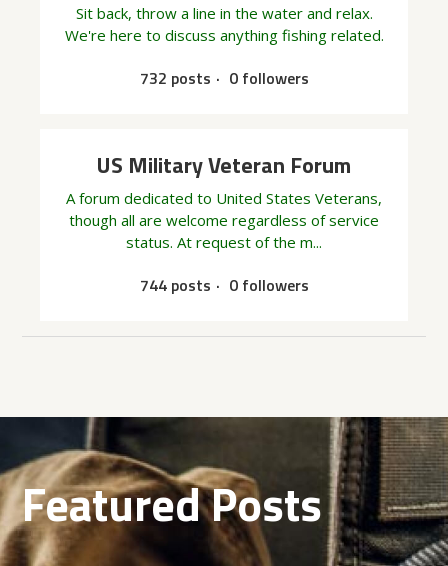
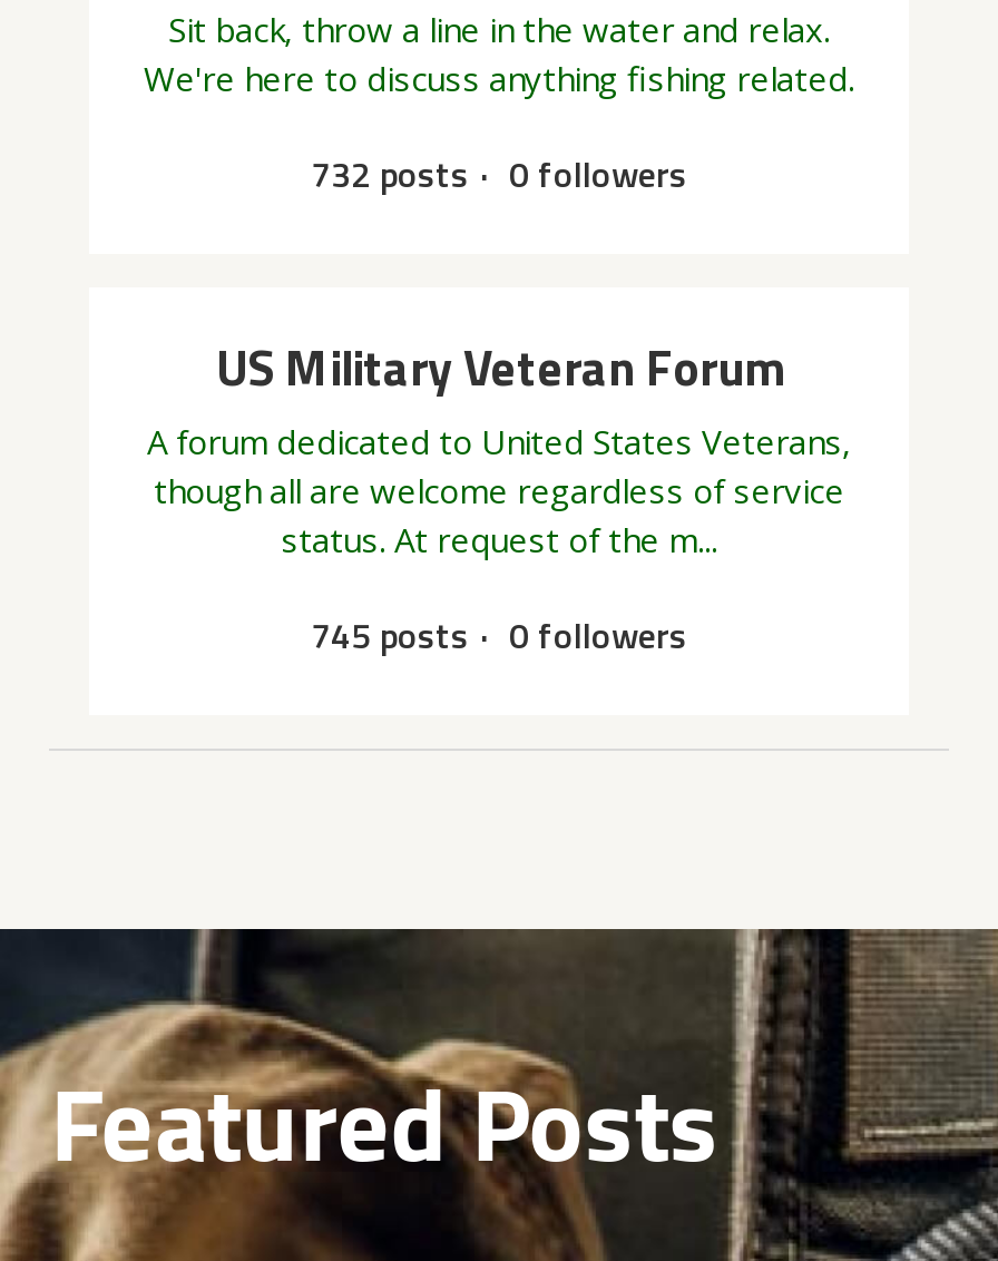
[139,273,308,297] 744 posts 0 followers -> [311,608,687,662] 745 posts 0 followers

